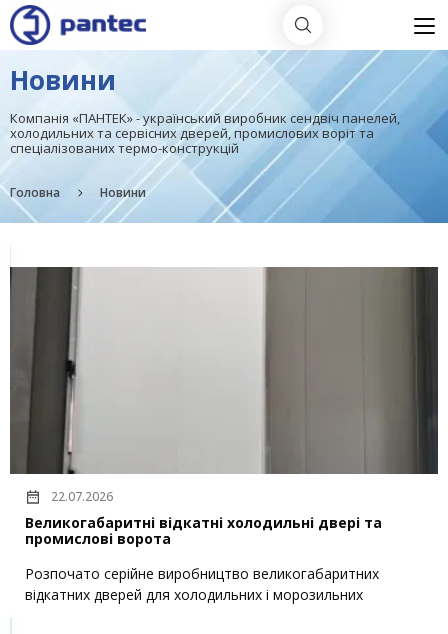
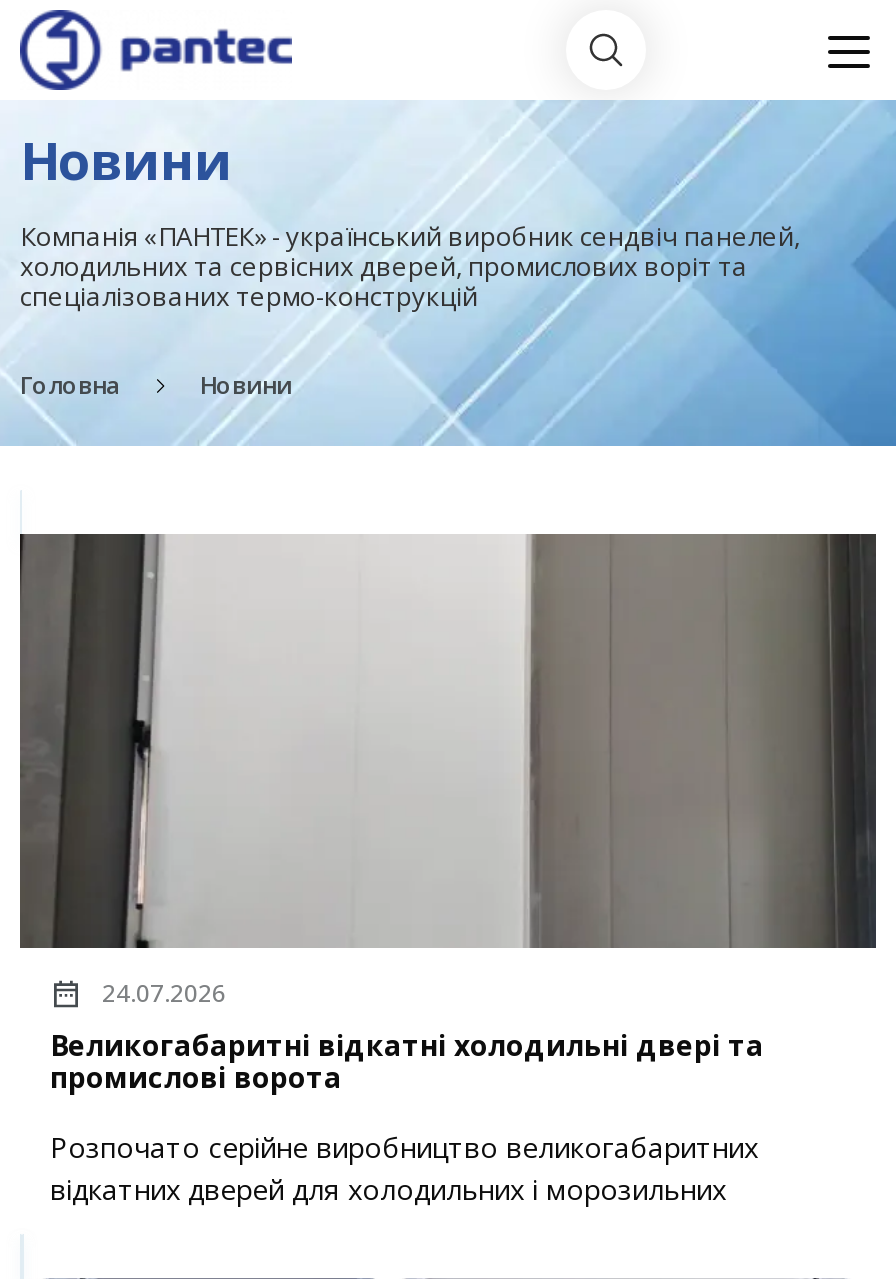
[51,488,113,505] 22.07.2026 -> [102,976,226,1010] 24.07.2026

